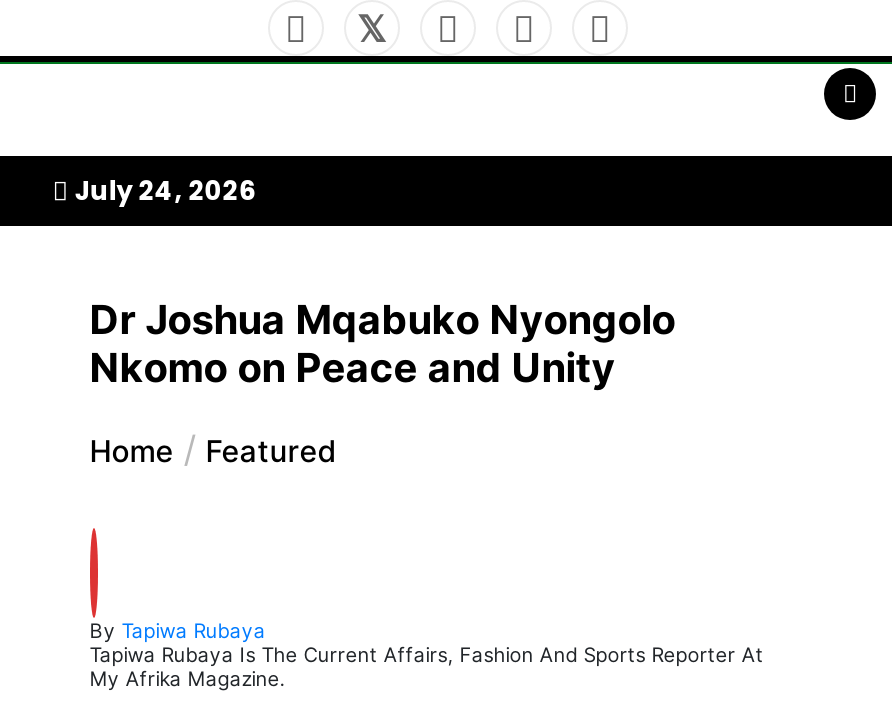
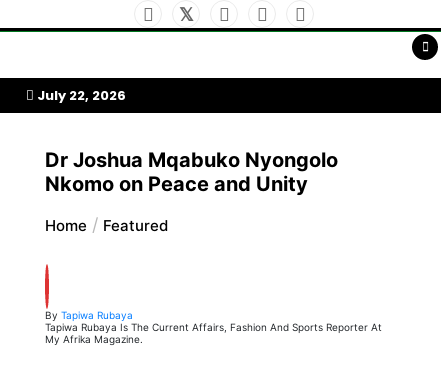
[68,172,256,210] July 24, 2026 -> [34,86,126,105] July 22, 2026

